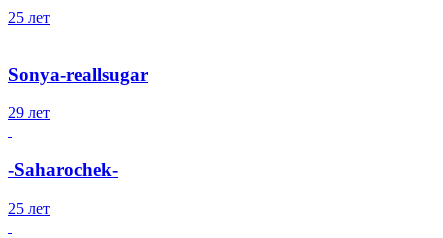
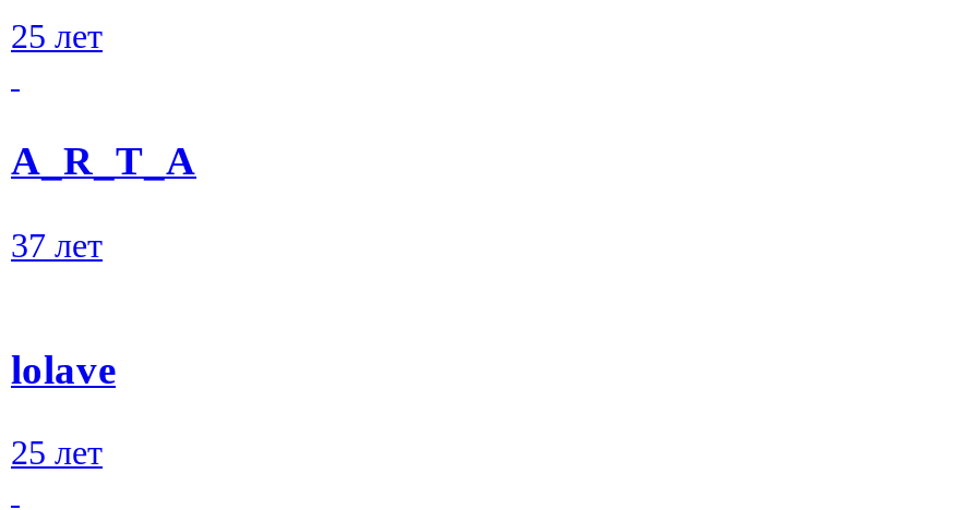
[8,64,148,85] Sonya-reallsugar -> [11,138,196,183] A_R_T_A
[8,104,50,121] 29 лет -> [11,226,103,263] 37 лет
[8,159,118,180] -Saharochek- -> [11,345,116,391] lolave

